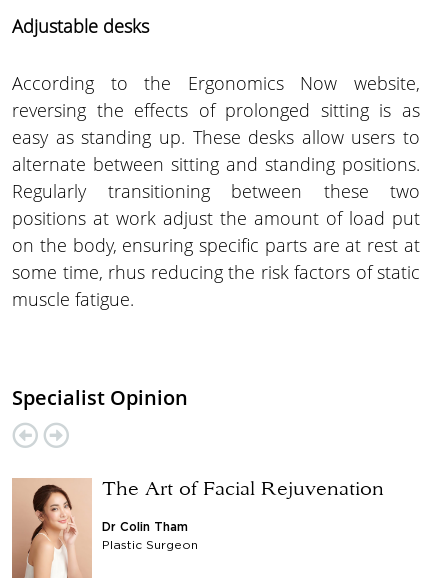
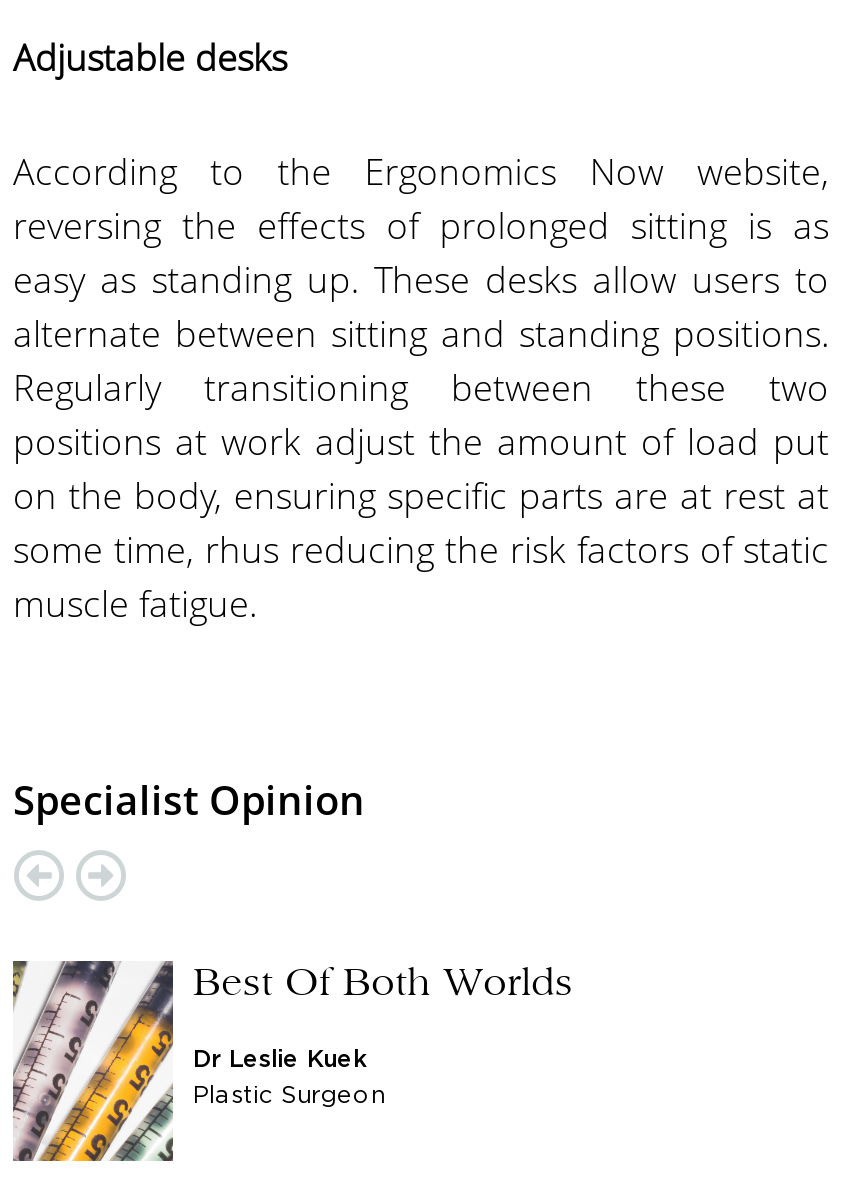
[11,477,384,579] [image] | The Art of Facial Rejuvenation -> [11,959,573,1163] [image] | Best Of Both Worlds
[102,521,188,533] Dr Colin Tham -> [193,1047,367,1071] Dr Leslie Kuek

